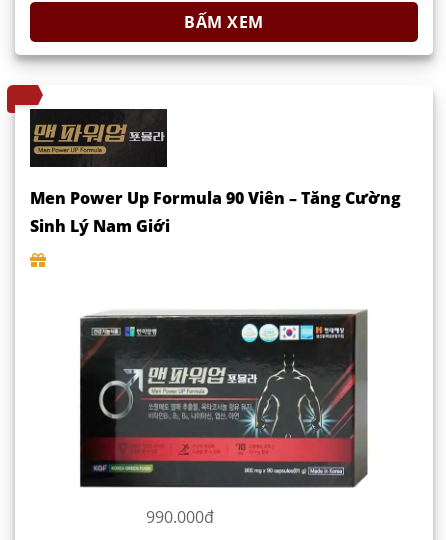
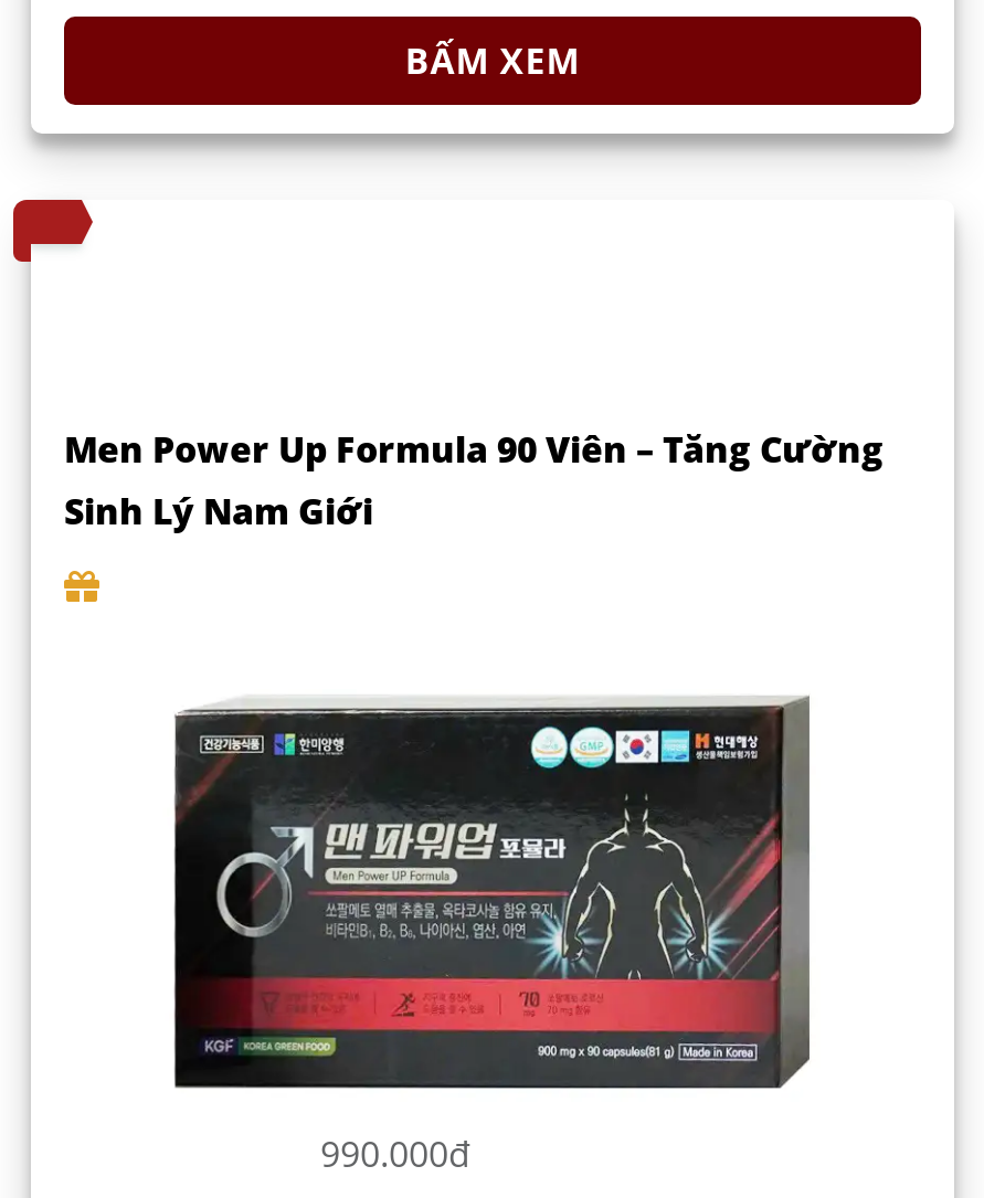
[29,108,168,168] [image] -> none

